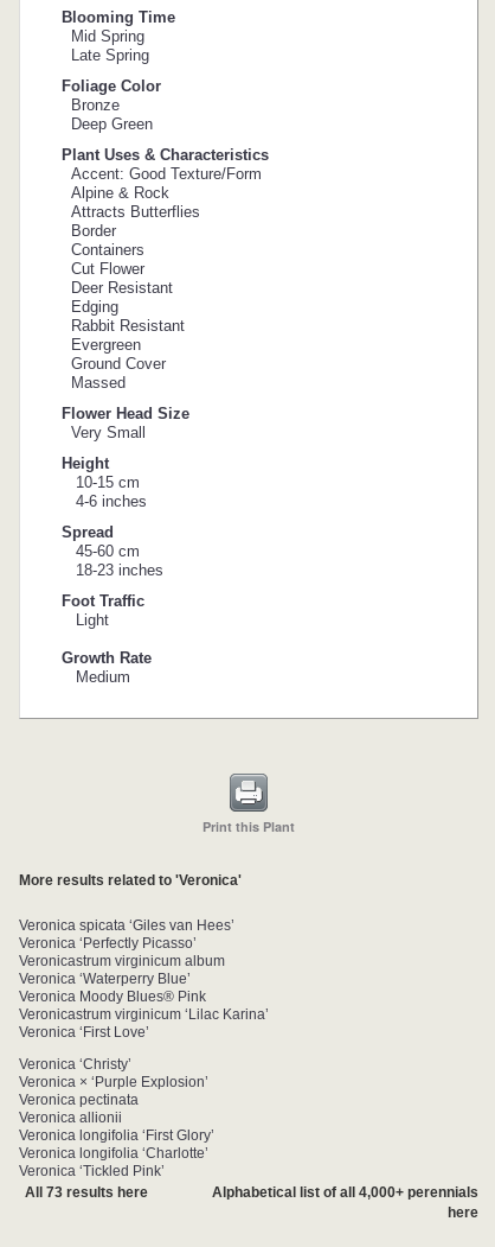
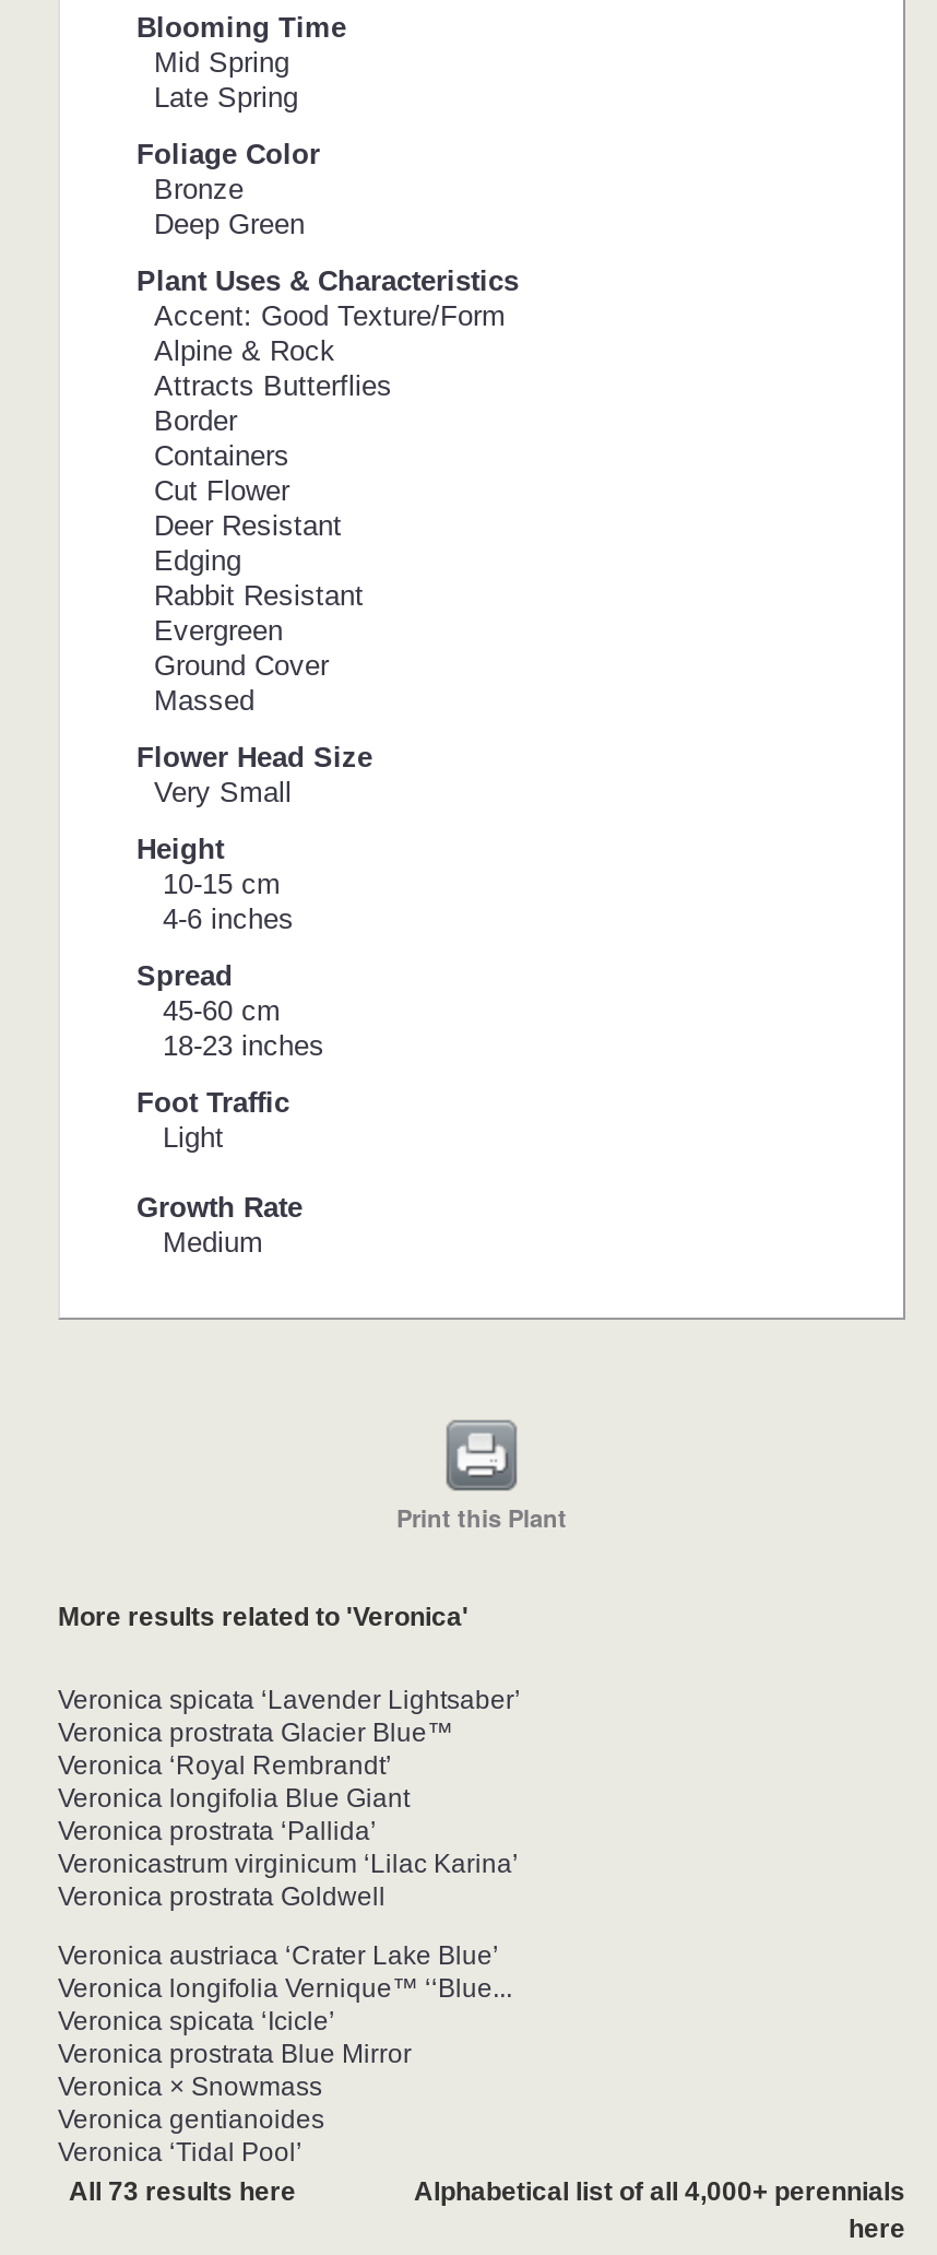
[19,917,234,1005] Veronica spicata ‘Giles van Hees’ | Veronica ‘Perfectly Picasso’ | Veronicastrum virginicum album | Veronica ‘Waterperry Blue’ | Veronica Moody Blues® Pink -> [58,1685,521,1846] Veronica spicata ‘Lavender Lightsaber’ | Veronica prostrata Glacier Blue™ | Veronica ‘Royal Rembrandt’ | Veronica longifolia Blue Giant | Veronica prostrata ‘Pallida’
[19,1024,149,1041] Veronica ‘First Love’ -> [58,1881,386,1912] Veronica prostrata Goldwell
[19,1056,214,1179] Veronica ‘Christy’ | Veronica × ‘Purple Explosion’ | Veronica pectinata | Veronica allionii | Veronica longifolia ‘First Glory’ | Veronica longifolia ‘Charlotte’ | Veronica ‘Tickled Pink’ -> [58,1940,512,2168] Veronica austriaca ‘Crater Lake Blue’ | Veronica longifolia Vernique™ ‘‘Blue... | Veronica spicata ‘Icicle’ | Veronica prostrata Blue Mirror | Veronica × Snowmass | Veronica gentianoides | Veronica ‘Tidal Pool’

